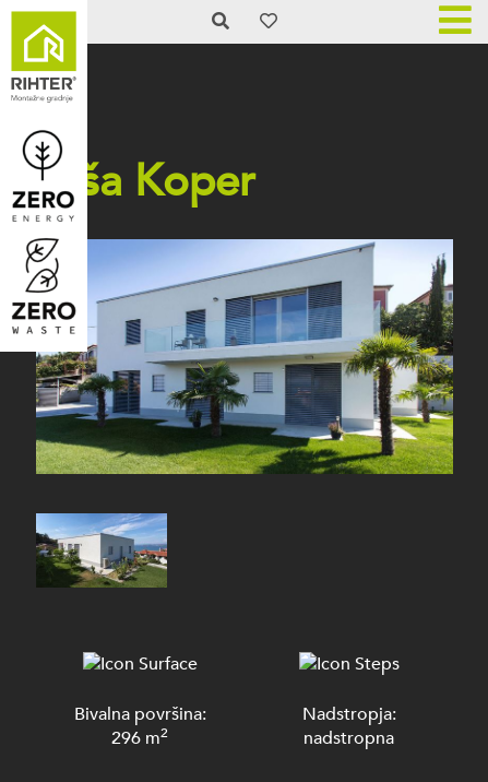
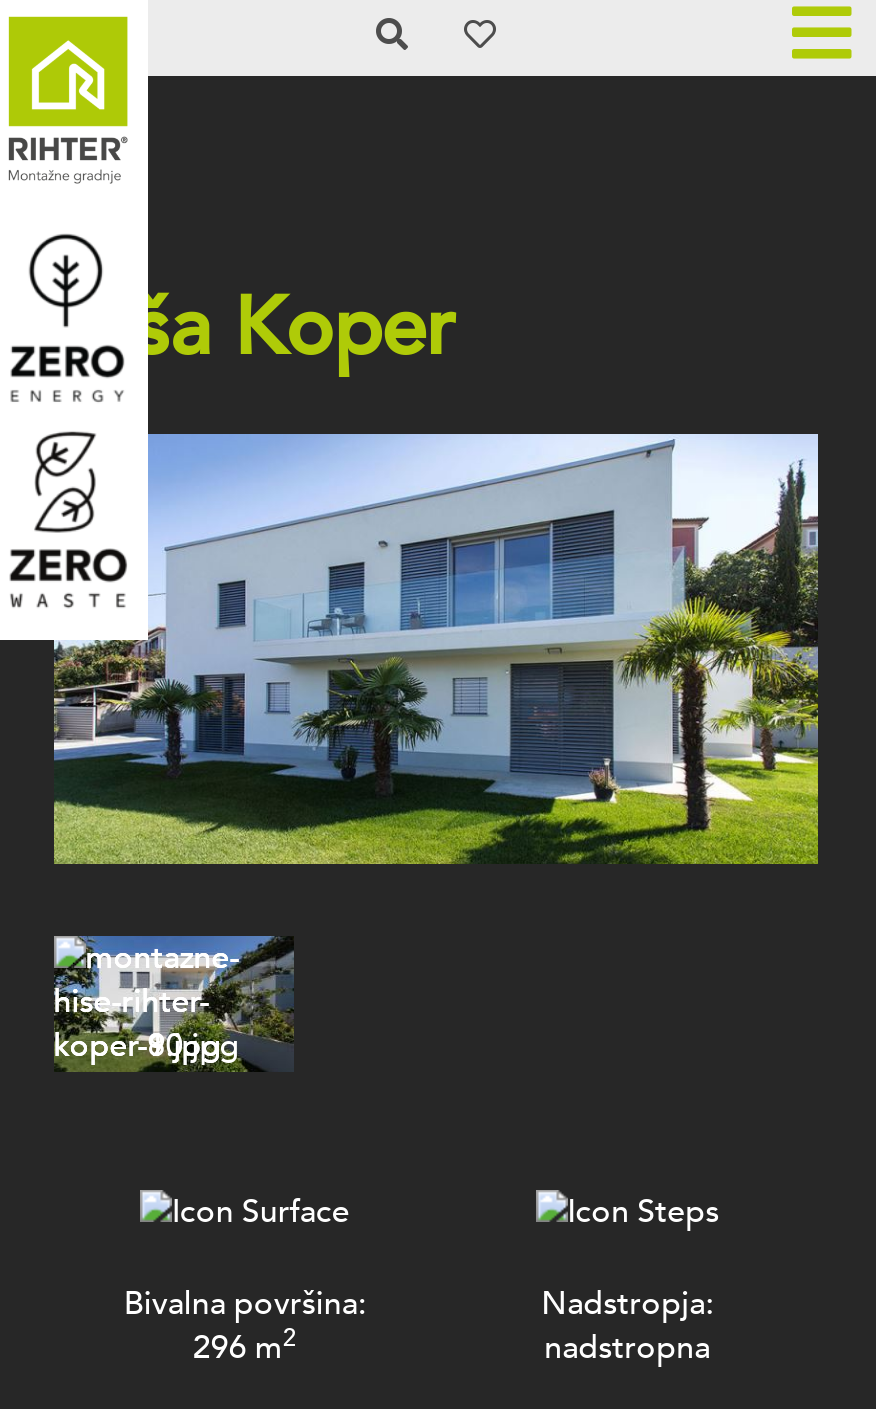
[36,512,168,588] [image] -> [52,936,294,1072] [image]

